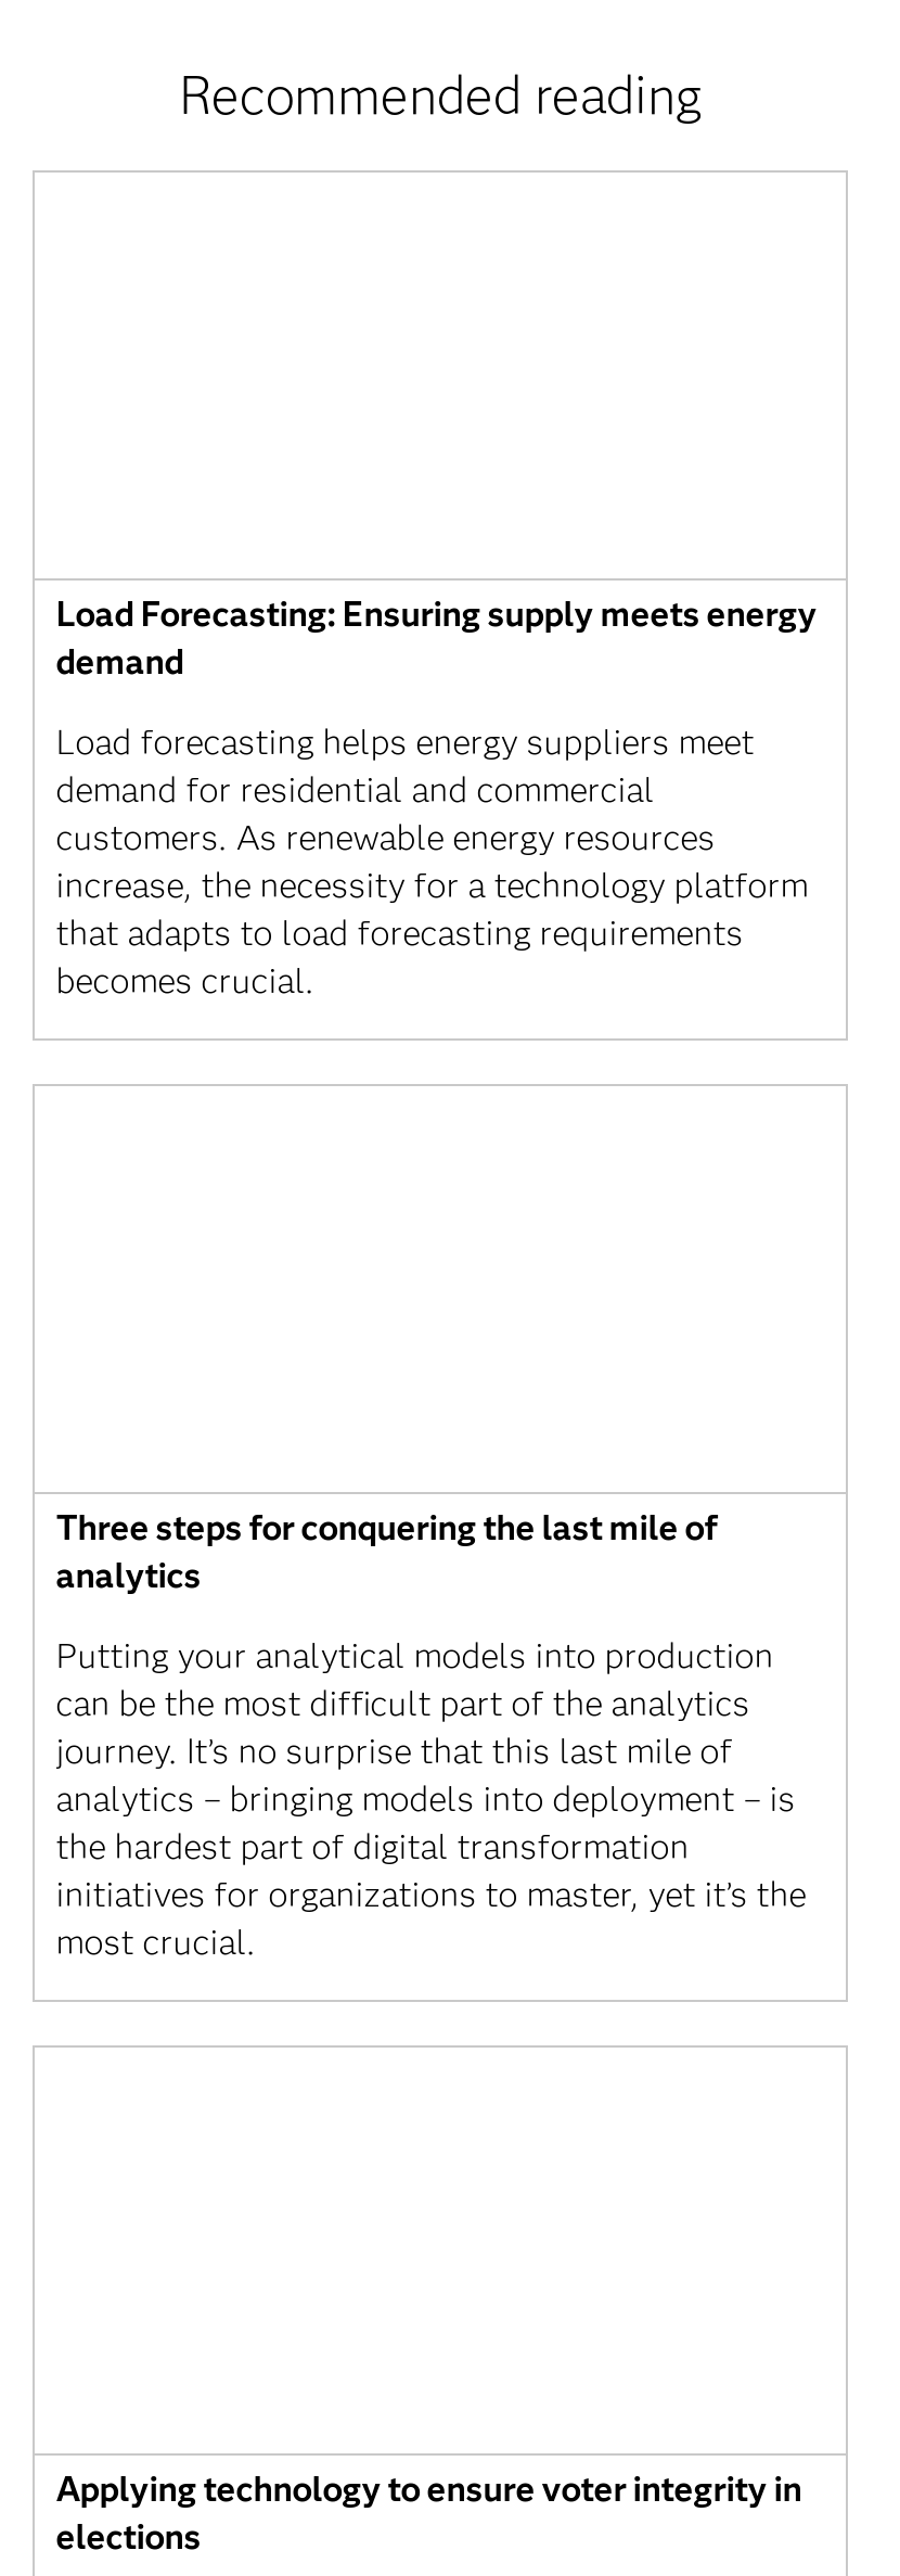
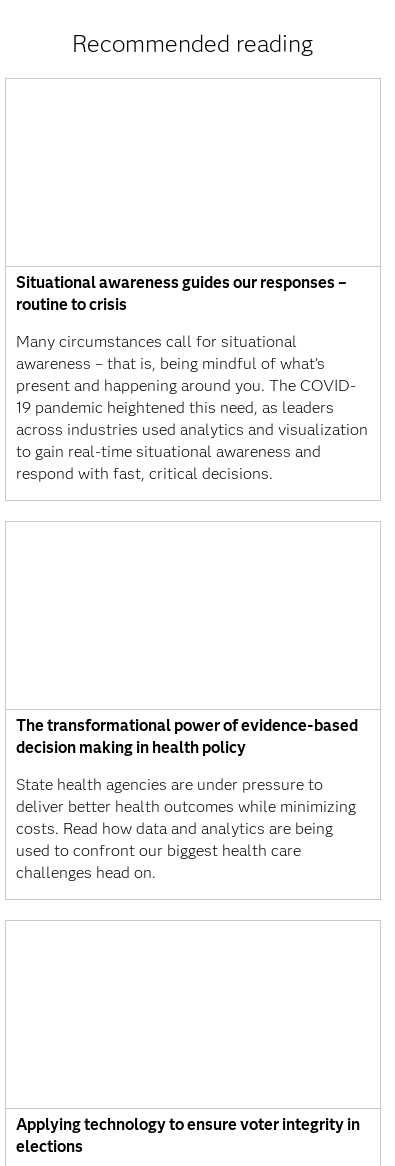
[56,593,817,682] Load Forecasting: Ensuring supply meets energy | demand -> [16,273,347,314] Situational awareness guides our responses – | routine to crisis
[56,721,808,1001] Load forecasting helps energy suppliers meet | demand for residential and commercial | customers. As renewable energy resources | increase, the necessity for a technology platform | that adapts to load forecasting requirements | becomes crucial. -> [16,332,368,483] Many circumstances call for situational | awareness – that is, being mindful of what’s | present and happening around you. The COVID- | 19 pandemic heightened this need, as leaders | across industries used analytics and visualization | to gain real-time situational awareness and | respond with fast, critical decisions.
[56,1507,717,1596] Three steps for conquering the last mile of | analytics -> [16,716,358,757] The transformational power of evidence-based | decision making in health policy
[56,1635,806,1963] Putting your analytical models into production | can be the most difficult part of the analytics | journey. It’s no surprise that this last mile of | analytics – bringing models into deployment – is | the hardest part of digital transformation | initiatives for organizations to master, yet it’s the | most crucial. -> [16,775,356,882] State health agencies are under pressure to | deliver better health outcomes while minimizing | costs. Read how data and analytics are being | used to confront our biggest health care | challenges head on.

